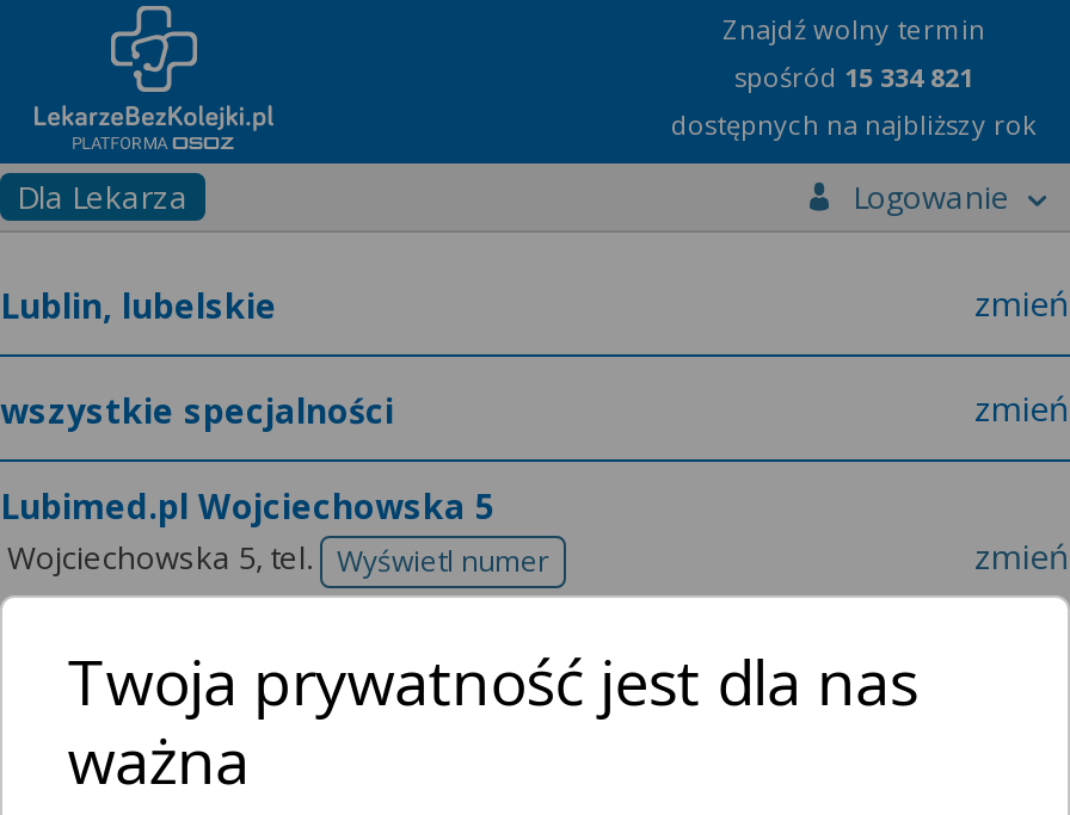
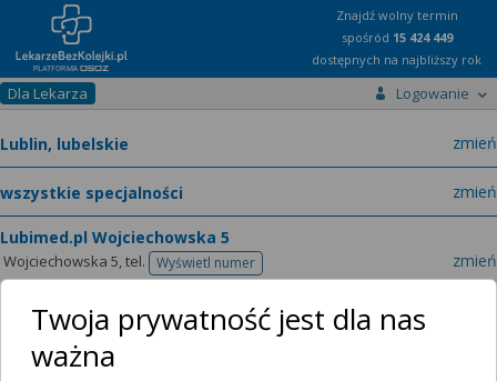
[734,58,973,94] spośród 15 334 821 -> [341,29,452,46] spośród 15 424 449

